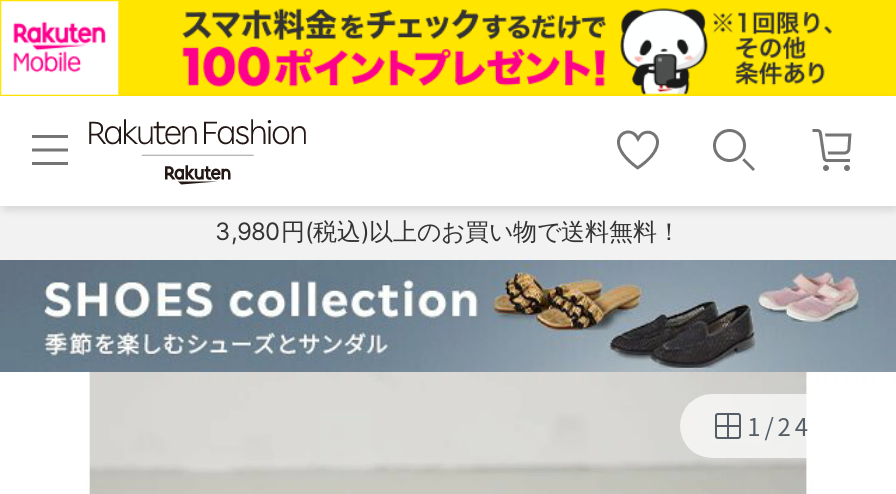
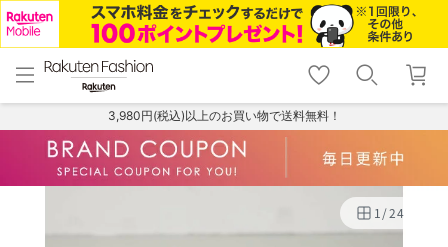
[6,258,890,372] [image] -> [3,129,445,186] [image]

